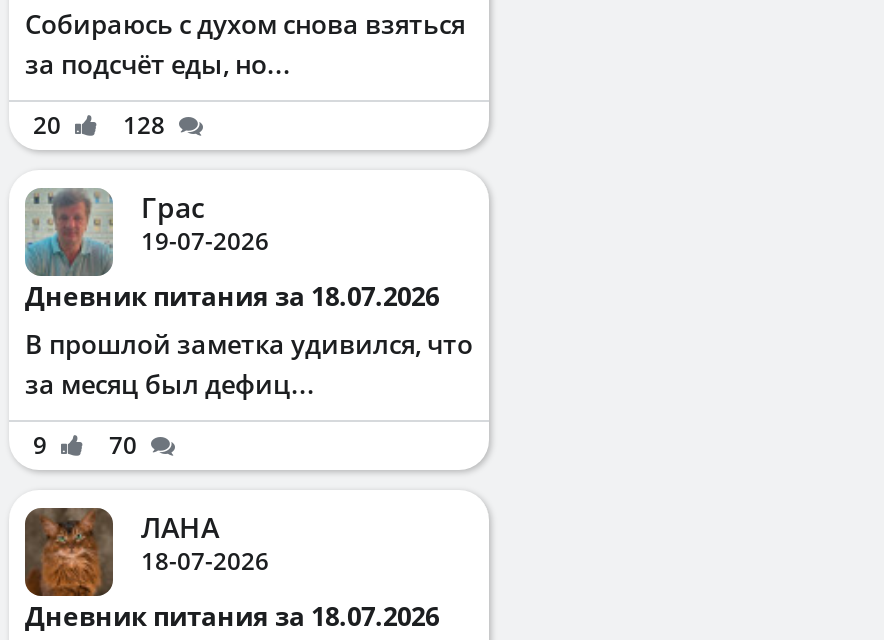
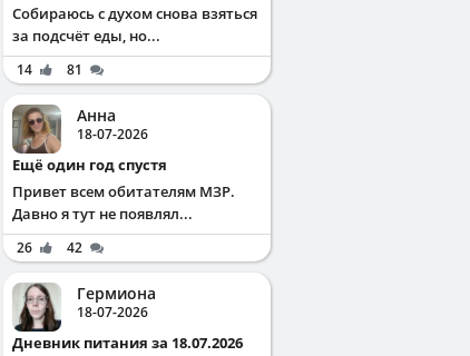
[33,108,165,142] 20 | 128 -> [17,60,82,79] 14 | 81
[25,188,473,402] [image] | Дневник питания за 18.07.2026 | В прошлой заметка удивился, что | за месяц был дефиц... -> [12,106,235,223] [image] | Ещё один год спустя | Привет всем обитателям МЗР. | Давно я тут не появлял...
[141,188,269,258] Грас | 19-07-2026 -> [77,104,148,143] Анна | 18-07-2026
[33,428,137,462] 9 | 70 -> [17,238,82,257] 26 | 42
[23,506,219,608] [image] | ЛАНА -> [12,282,156,338] [image] | Гермиона

